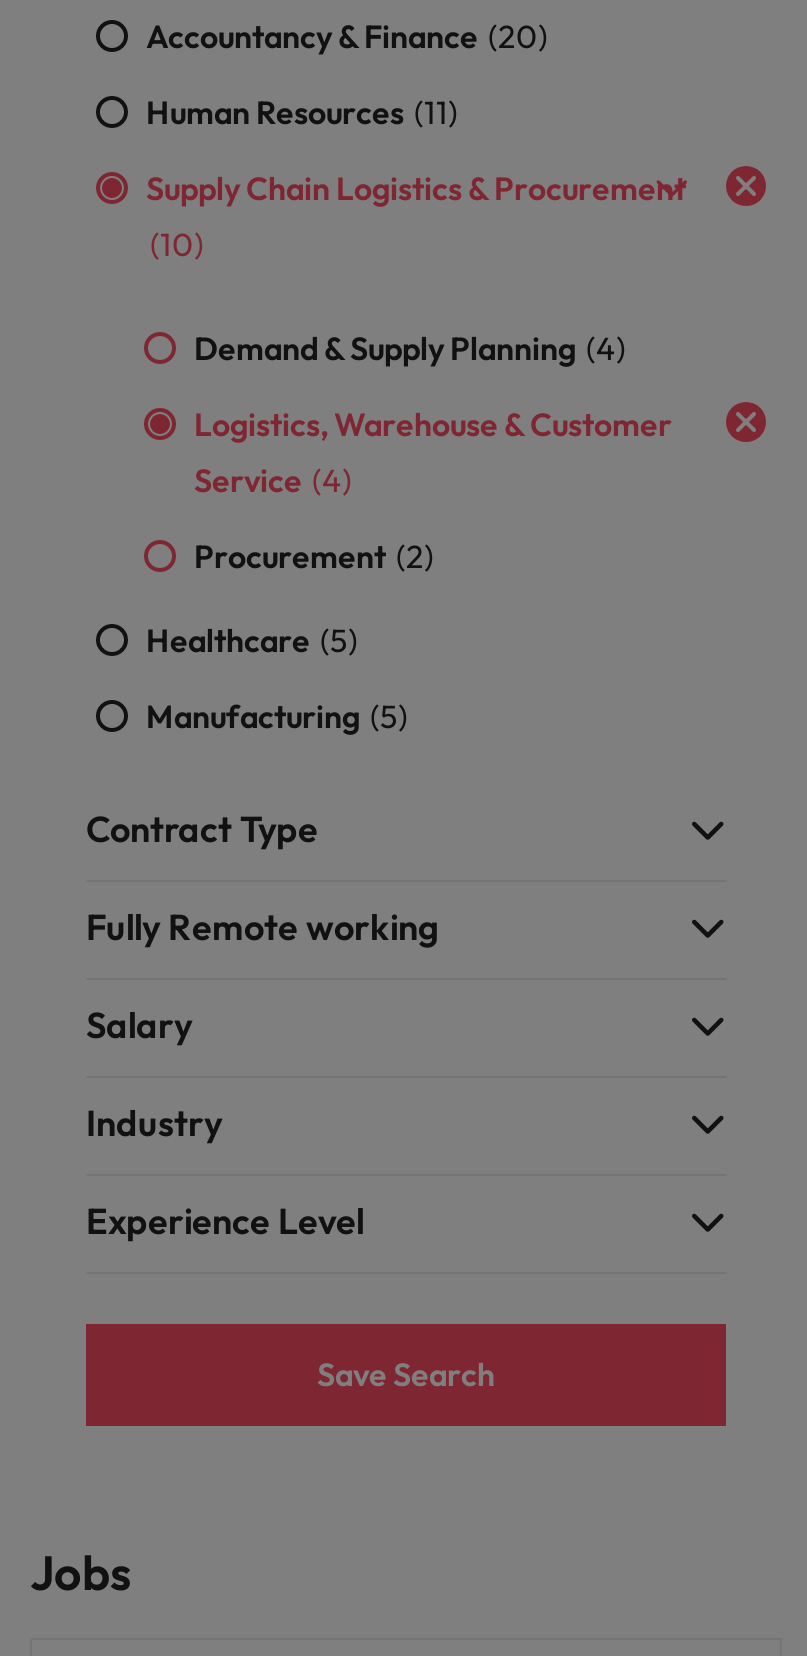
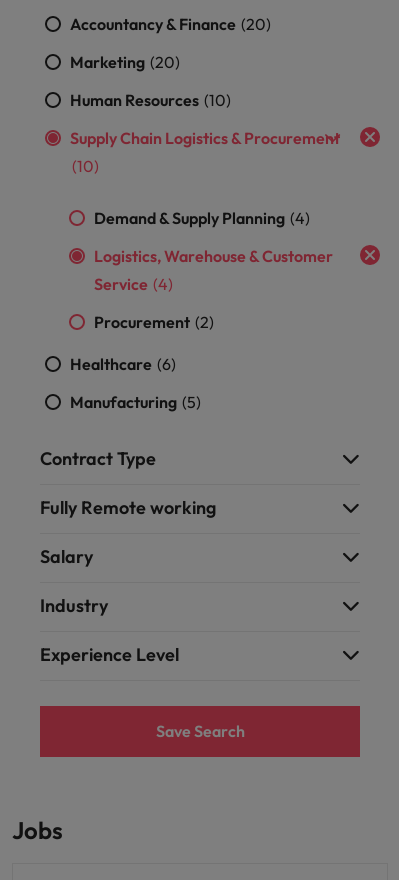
[146,92,458,132] Human Resources (11) -> [70,52,231,110] Marketing (20) | Human Resources (10)
[146,620,358,660] Healthcare (5) -> [70,354,176,374] Healthcare (6)

